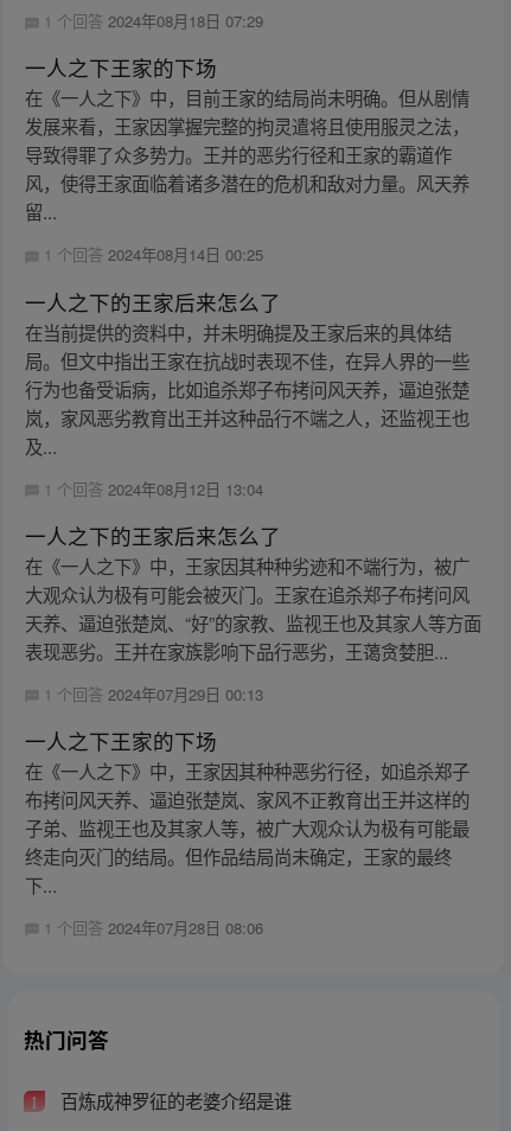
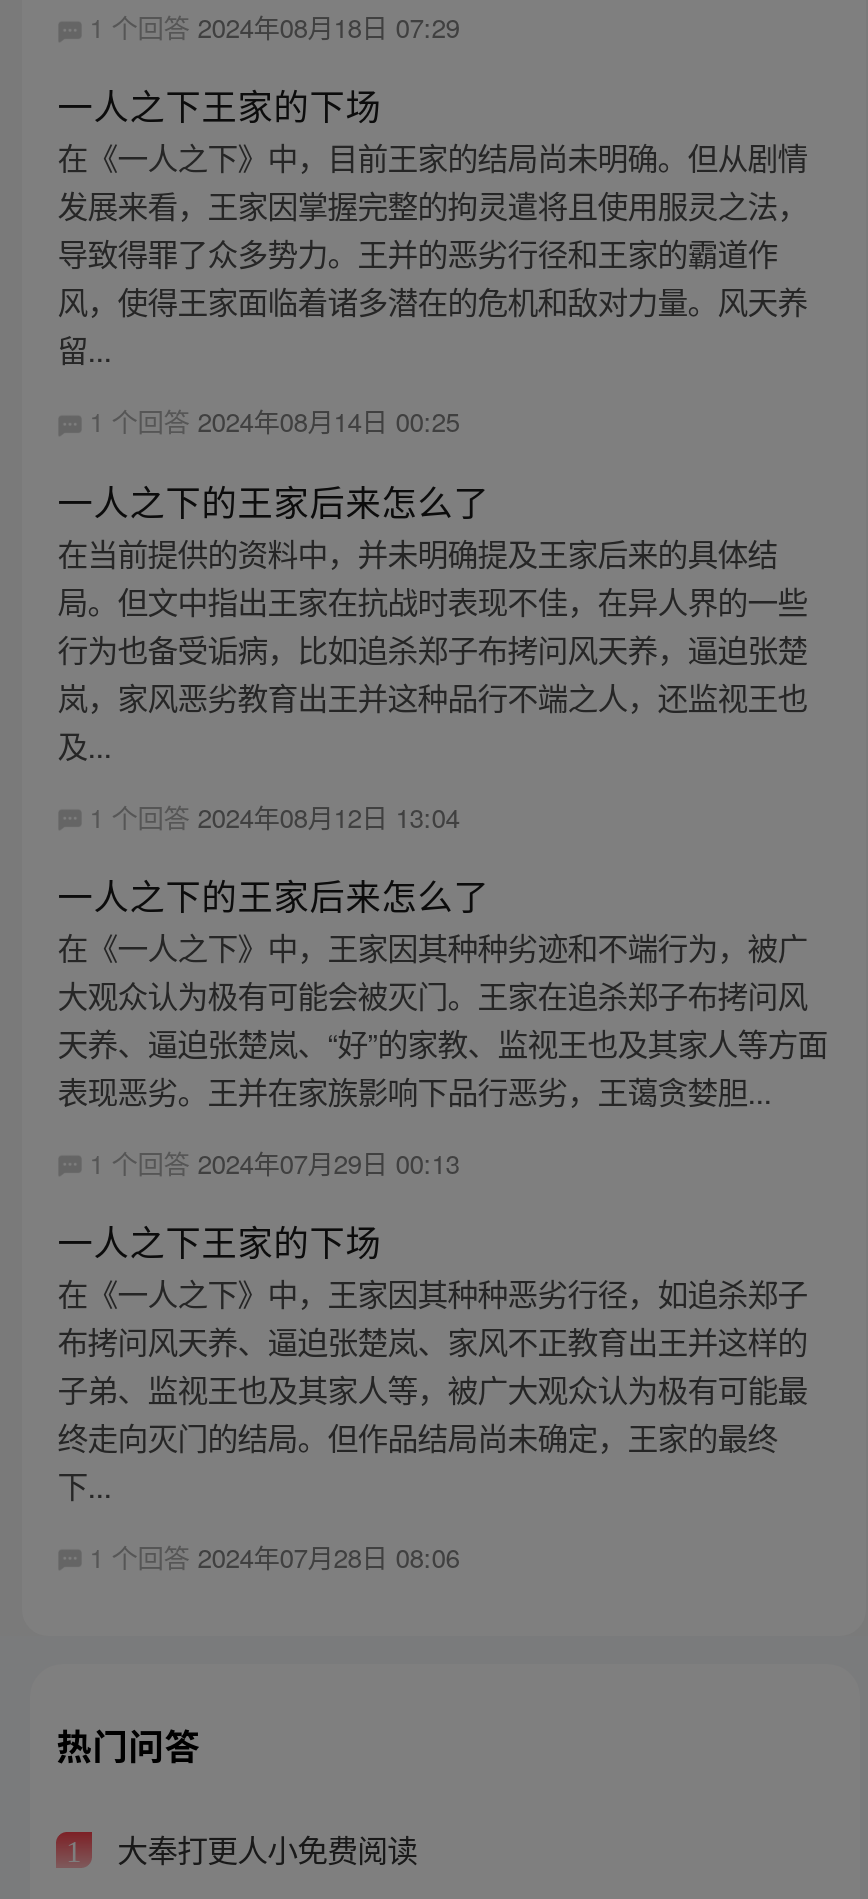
[55,1088,291,1114] 百炼成神罗征的老婆介绍是谁 -> [109,1827,417,1871] 大奉打更人小免费阅读

